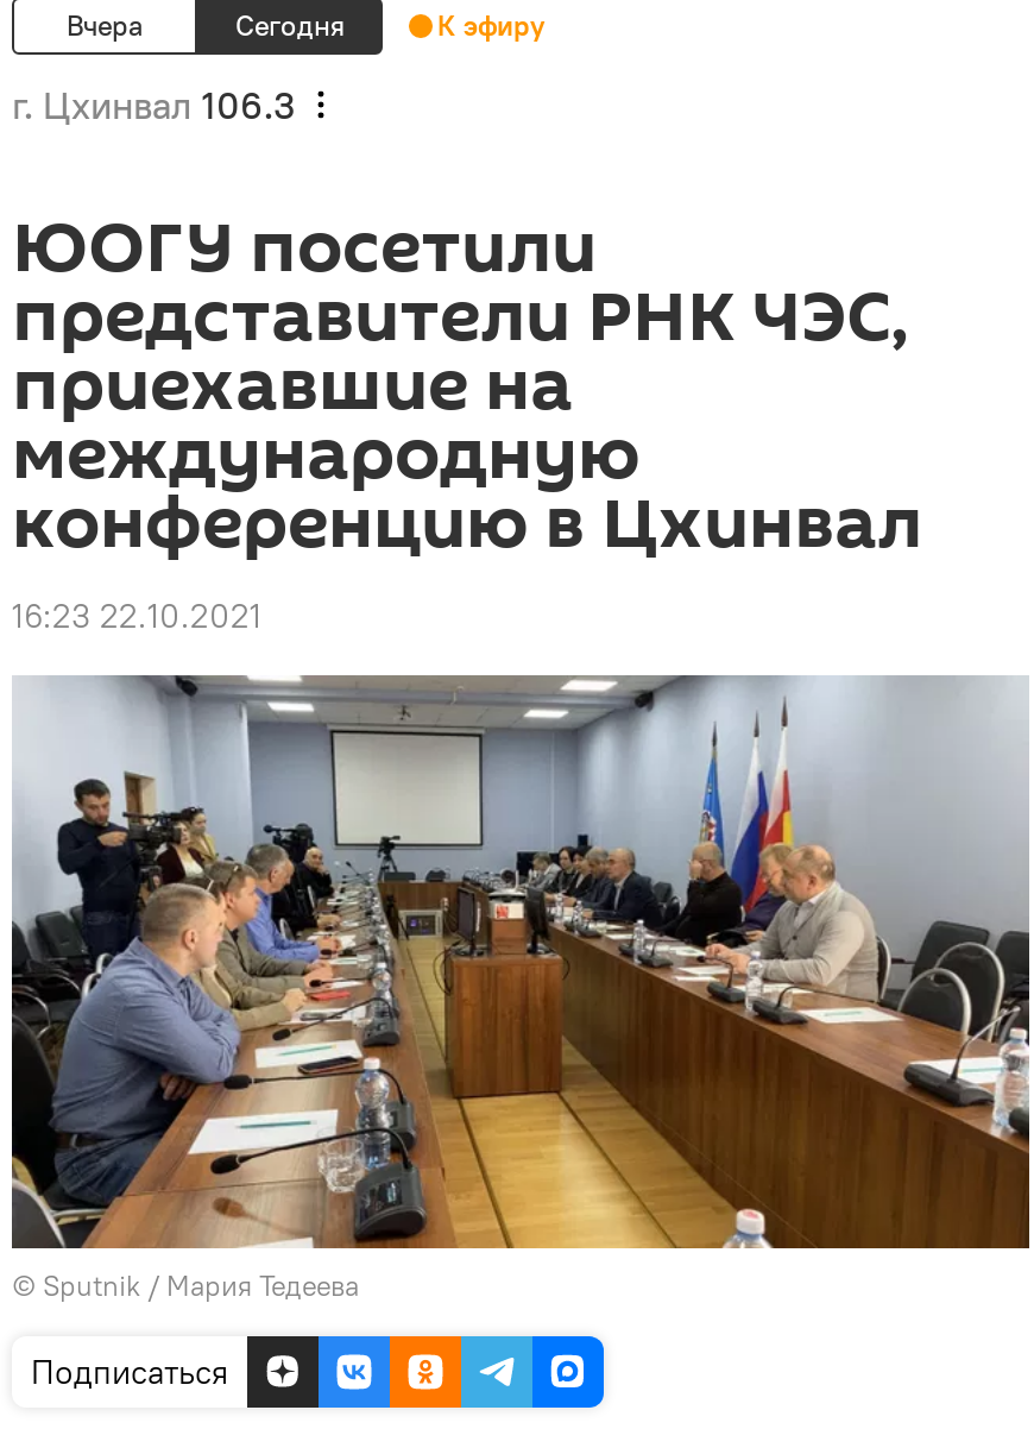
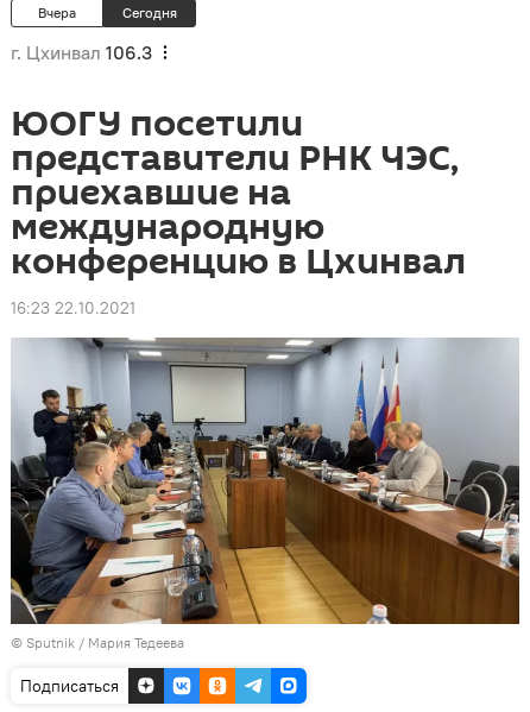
[437,7,544,43] К эфиру -> none

